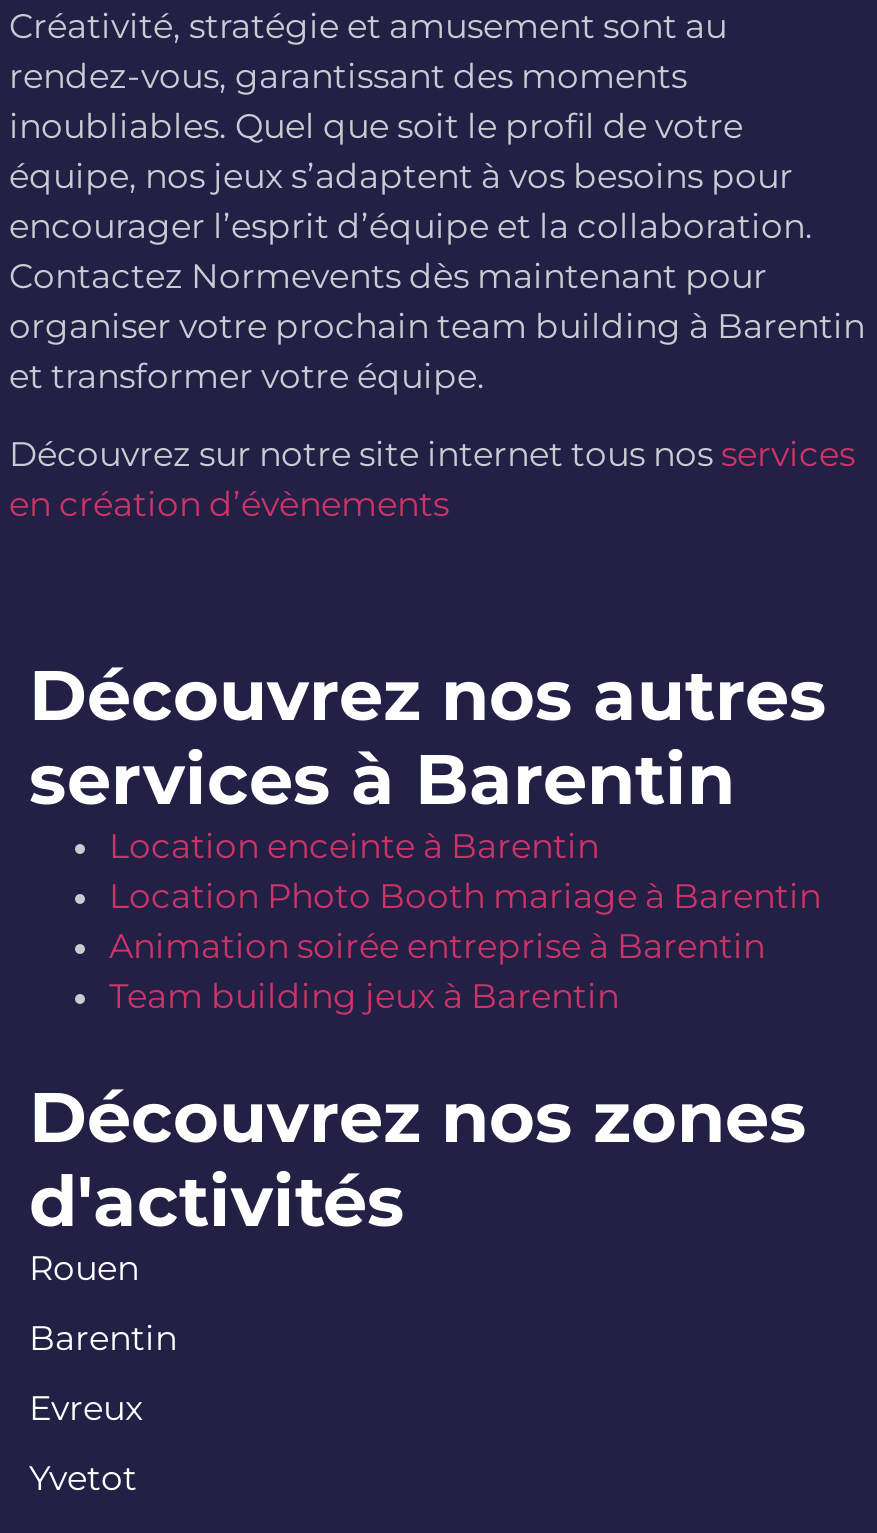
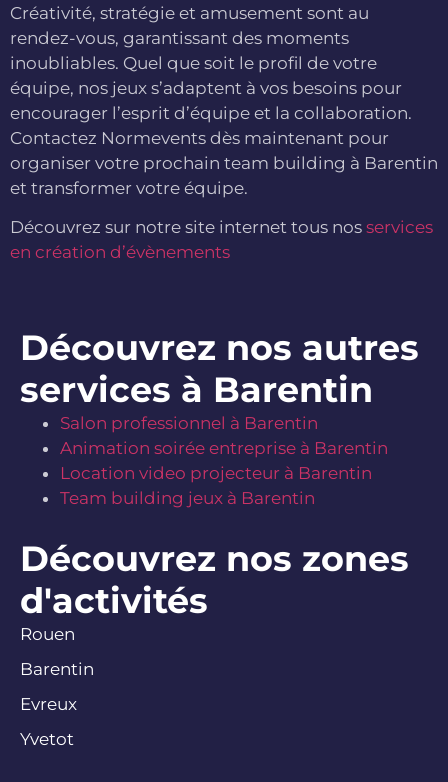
[109,826,821,916] Location enceinte à Barentin | Location Photo Booth mariage à Barentin -> [60,413,318,433] Salon professionnel à Barentin
moved [109,926,765,966] -> [60,438,388,458]: Animation soirée entreprise à Barentin
none -> [60,463,372,483] Location video projecteur à Barentin

